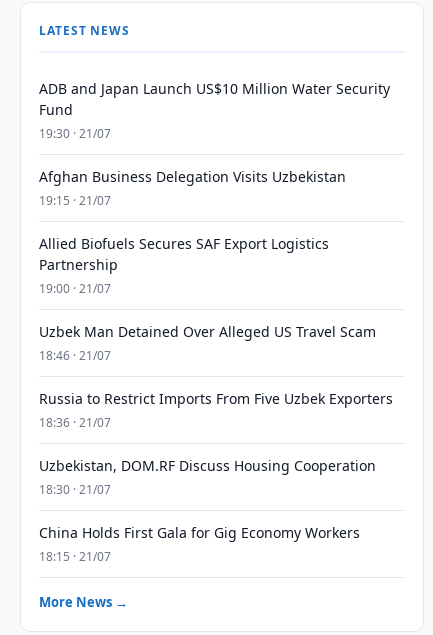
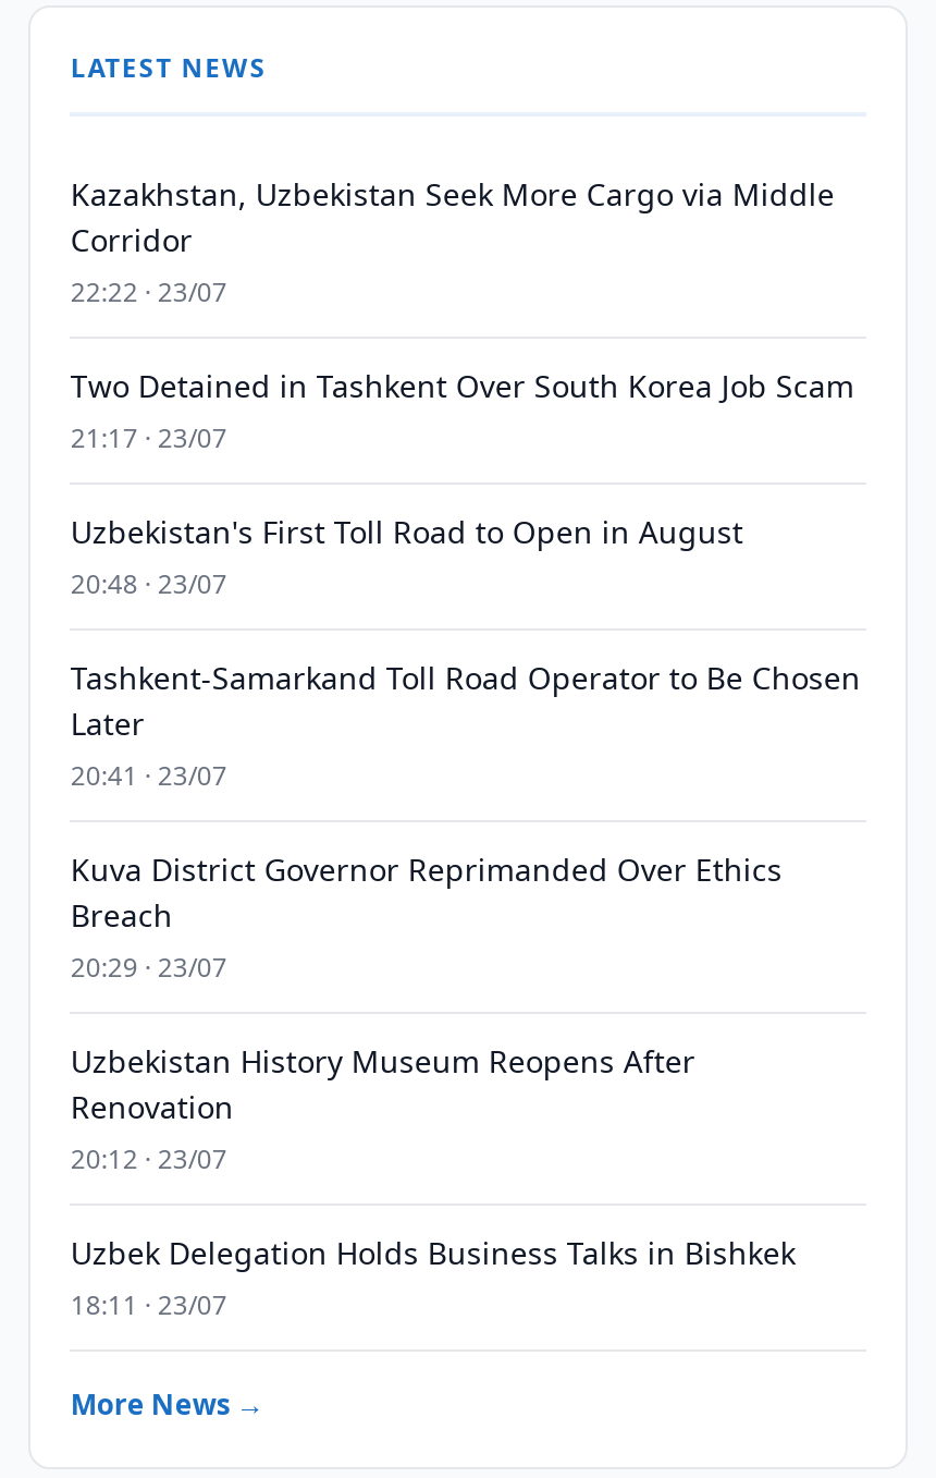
[39,79,390,142] ADB and Japan Launch US$10 Million Water Security | Fund | 19:30 · 21/07 -> [71,173,835,310] Kazakhstan, Uzbekistan Seek More Cargo via Middle | Corridor | 22:22 · 23/07
[39,167,346,209] Afghan Business Delegation Visits Uzbekistan | 19:15 · 21/07 -> [71,365,854,456] Two Detained in Tashkent Over South Korea Job Scam | 21:17 · 23/07
[39,234,329,297] Allied Biofuels Secures SAF Export Logistics | Partnership | 19:00 · 21/07 -> [71,511,743,602] Uzbekistan's First Toll Road to Open in August | 20:48 · 23/07
[39,322,376,364] Uzbek Man Detained Over Alleged US Travel Scam | 18:46 · 21/07 -> [71,657,861,794] Tashkent-Samarkand Toll Road Operator to Be Chosen | Later | 20:41 · 23/07
[39,389,393,431] Russia to Restrict Imports From Five Uzbek Exporters | 18:36 · 21/07 -> [71,848,782,986] Kuva District Governor Reprimanded Over Ethics | Breach | 20:29 · 23/07
[39,456,376,498] Uzbekistan, DOM.RF Discuss Housing Cooperation | 18:30 · 21/07 -> [71,1040,695,1177] Uzbekistan History Museum Reopens After | Renovation | 20:12 · 23/07
[39,523,360,565] China Holds First Gala for Gig Economy Workers | 18:15 · 21/07 -> [71,1232,795,1323] Uzbek Delegation Holds Business Talks in Bishkek | 18:11 · 23/07

